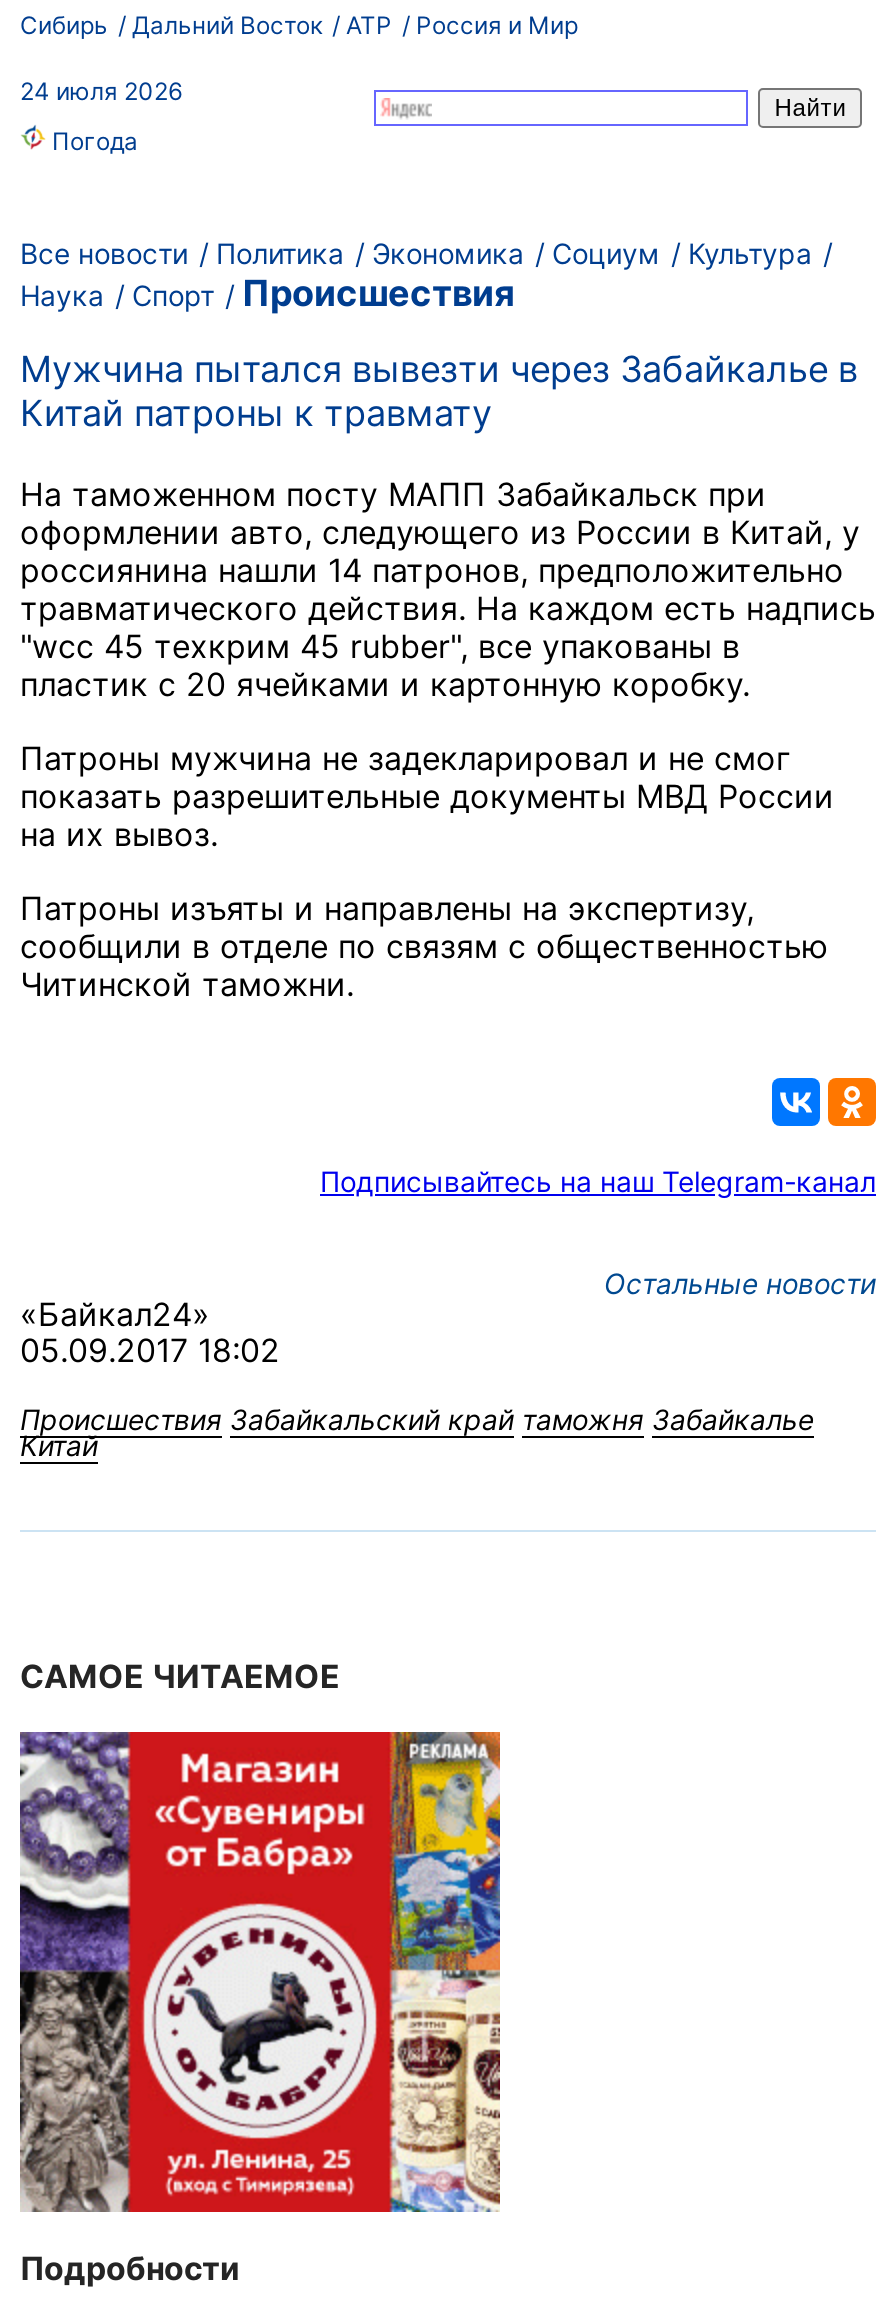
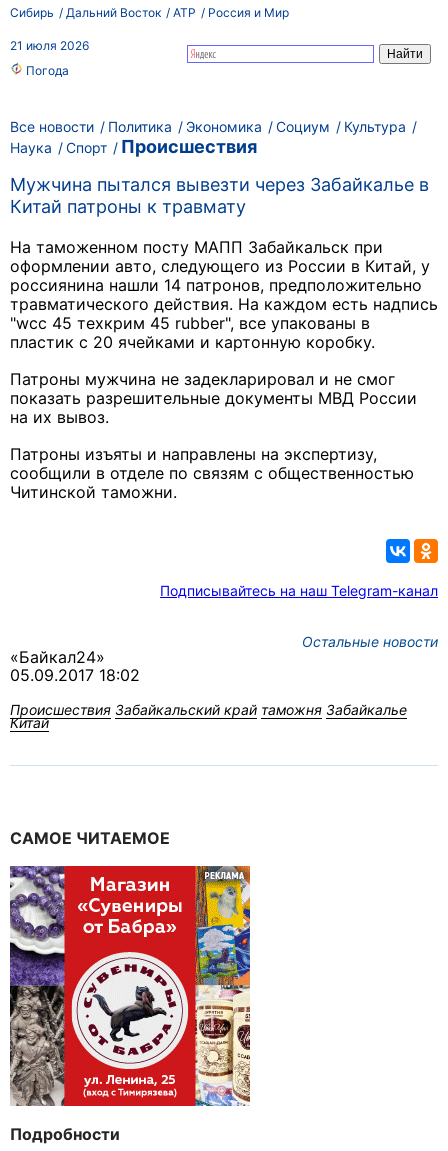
[20,76,182,106] 24 июля 2026 -> [10,38,89,53] 21 июля 2026

